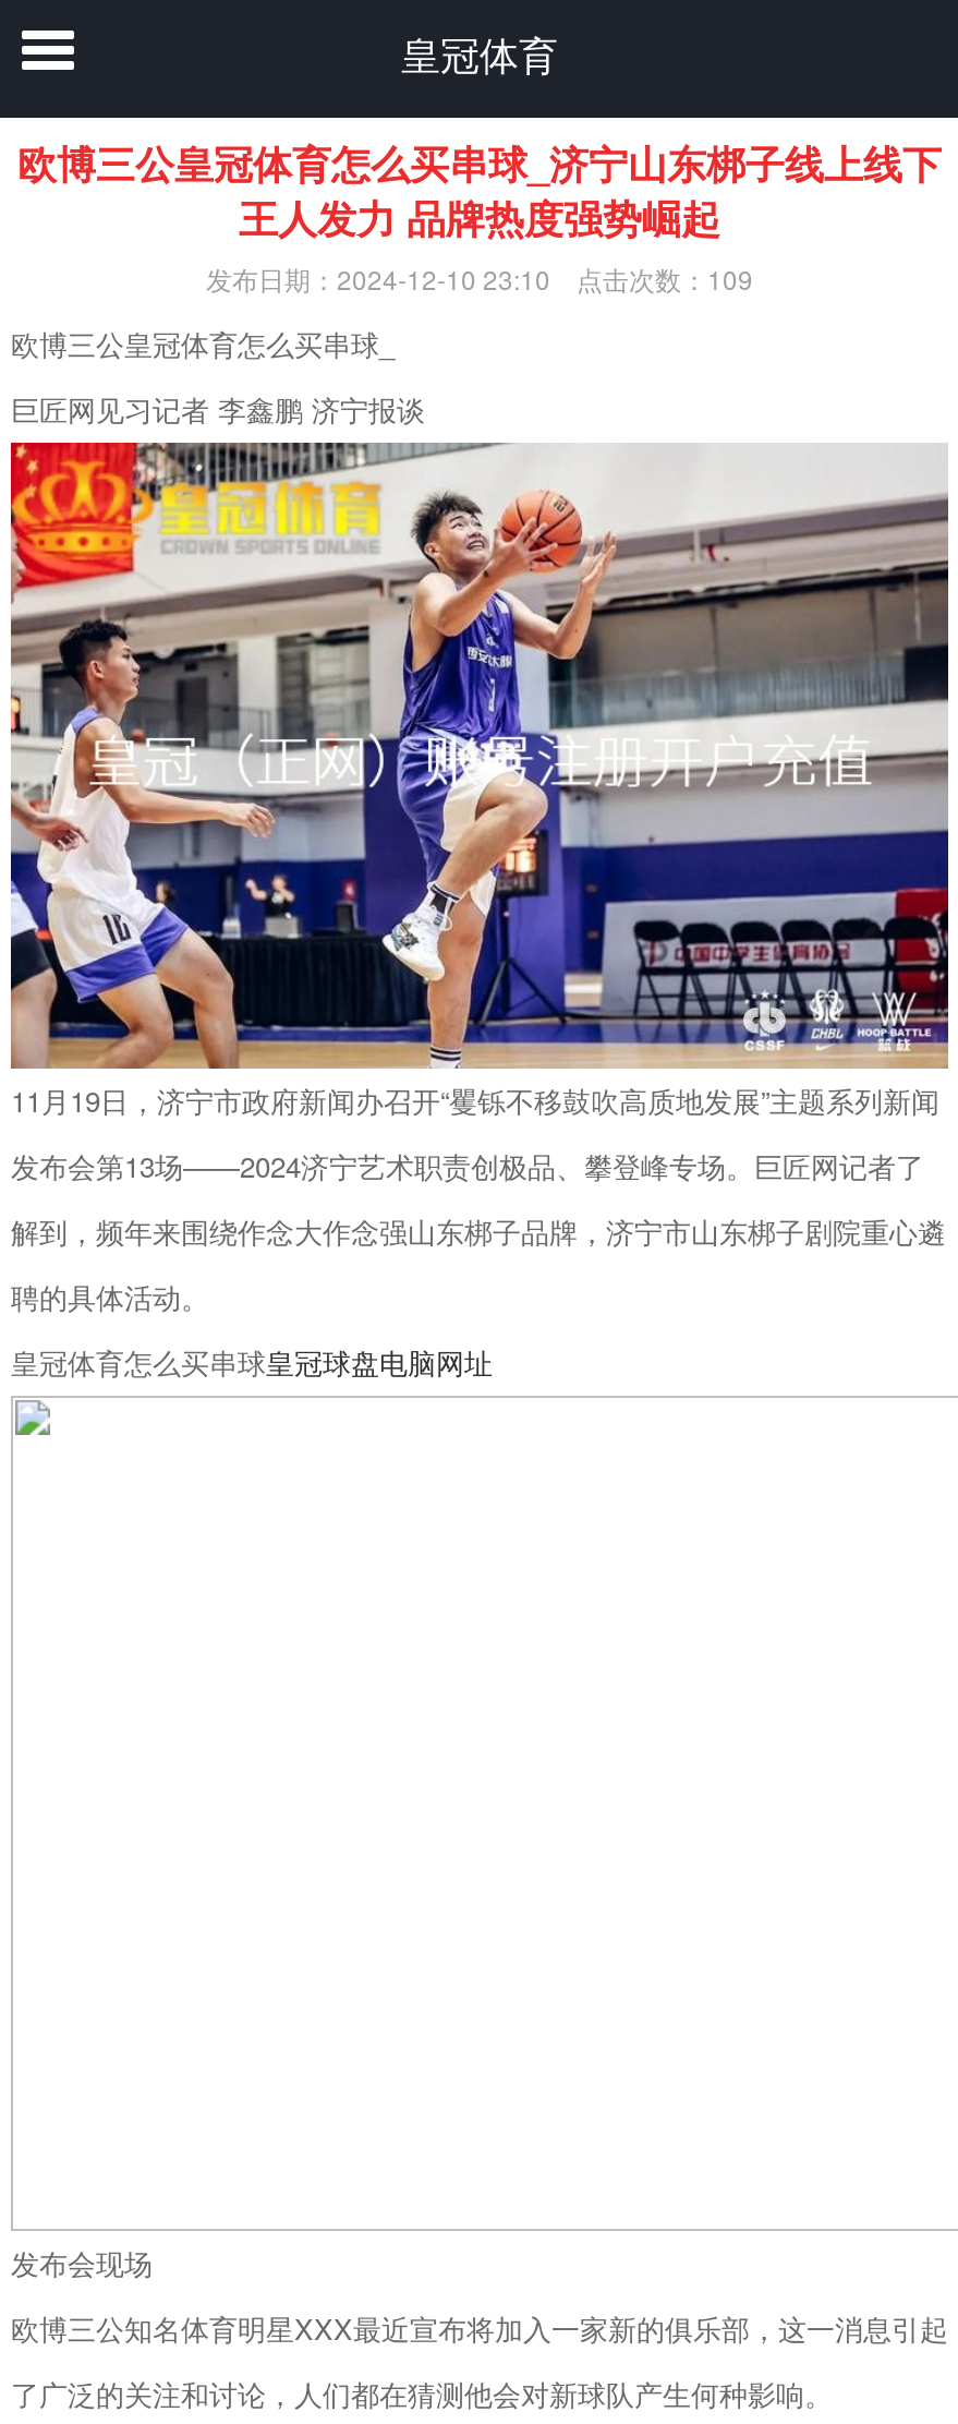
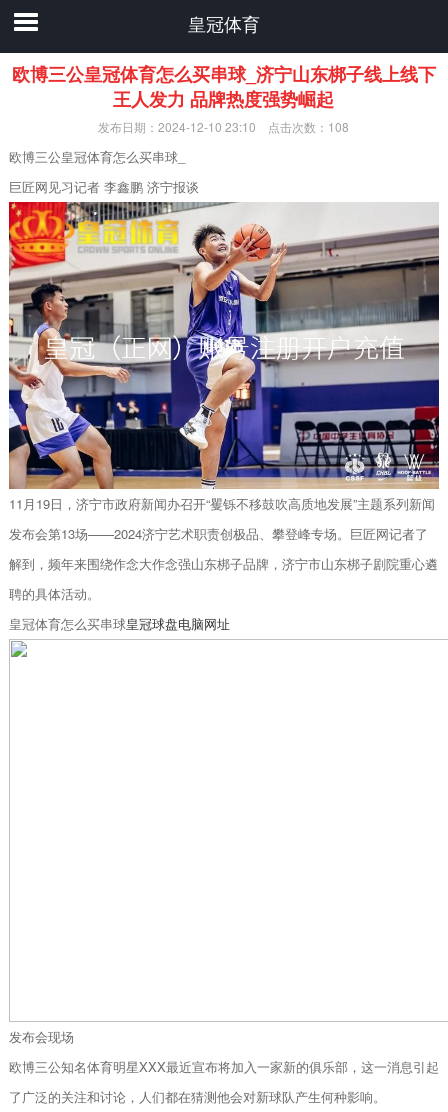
[206,260,753,297] 发布日期：2024-12-10 23:10 点击次数：109 -> [98,118,349,135] 发布日期：2024-12-10 23:10 点击次数：108

